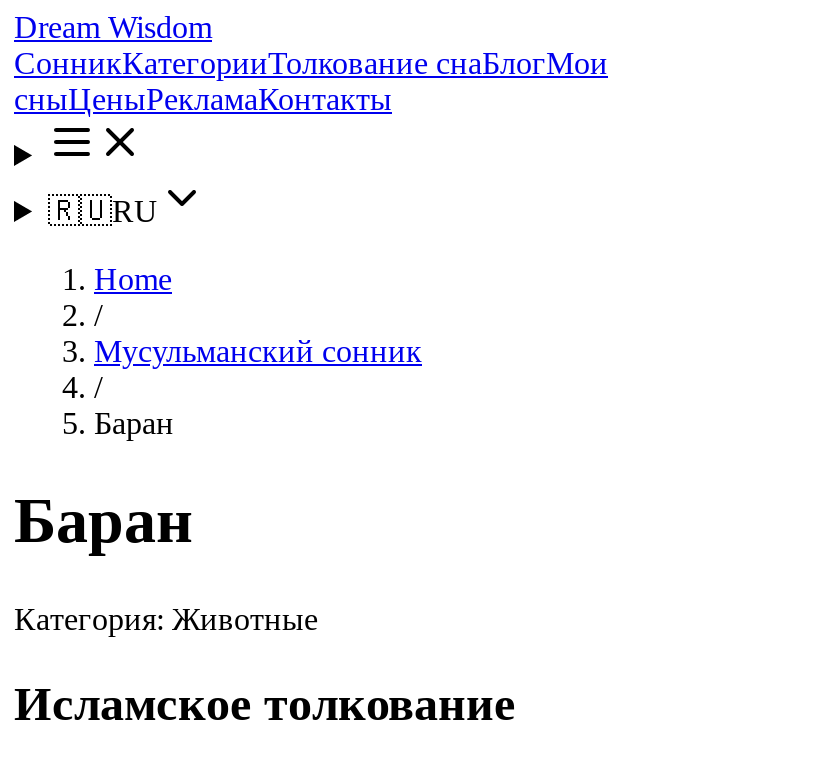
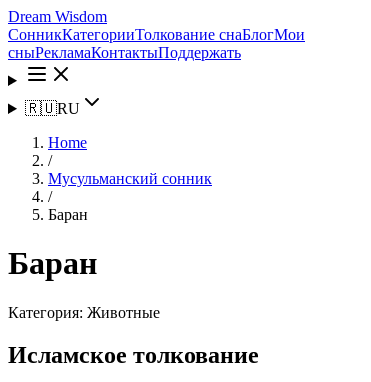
[14,82,392,116] сныЦеныРекламаКонтакты -> [8,44,241,61] сныРекламаКонтактыПоддержать

